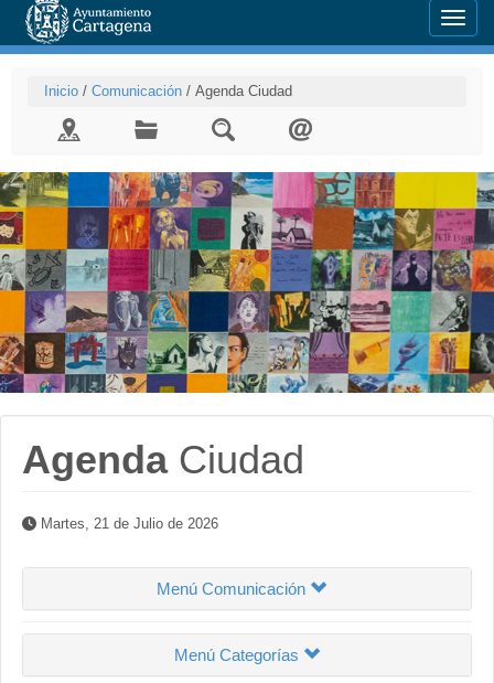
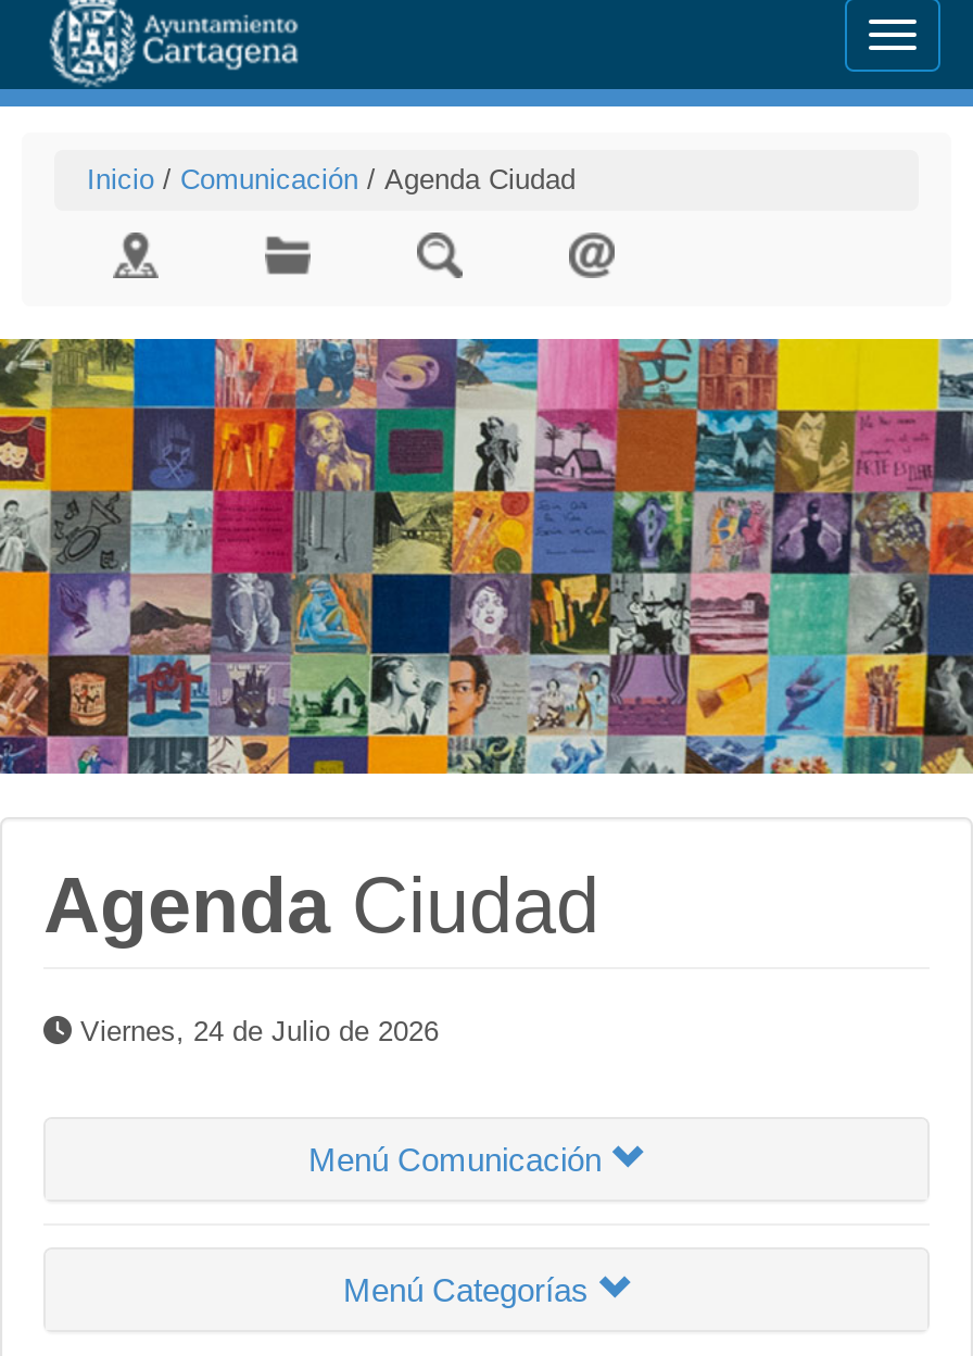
[36,515,218,532] Martes, 21 de Julio de 2026 -> [72,1015,439,1047] Viernes, 24 de Julio de 2026

